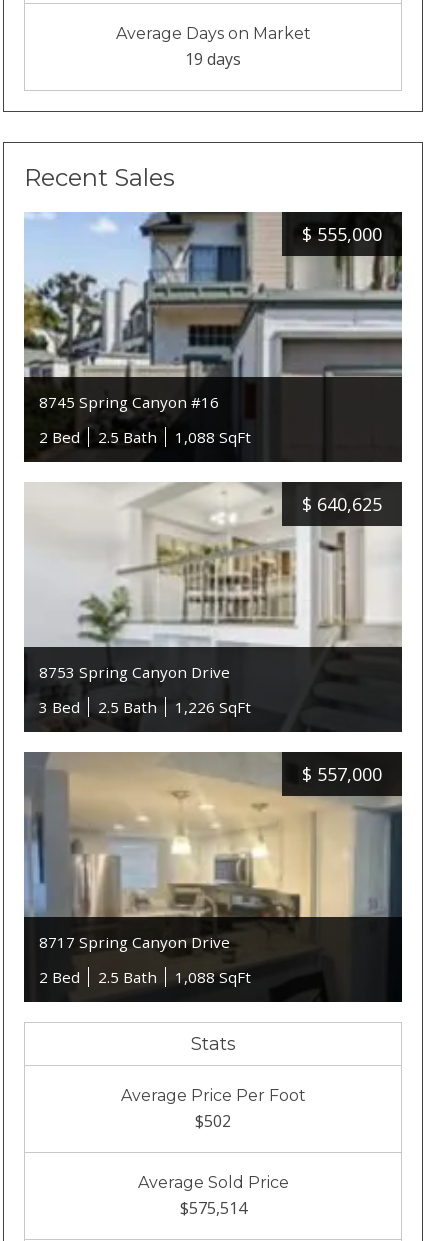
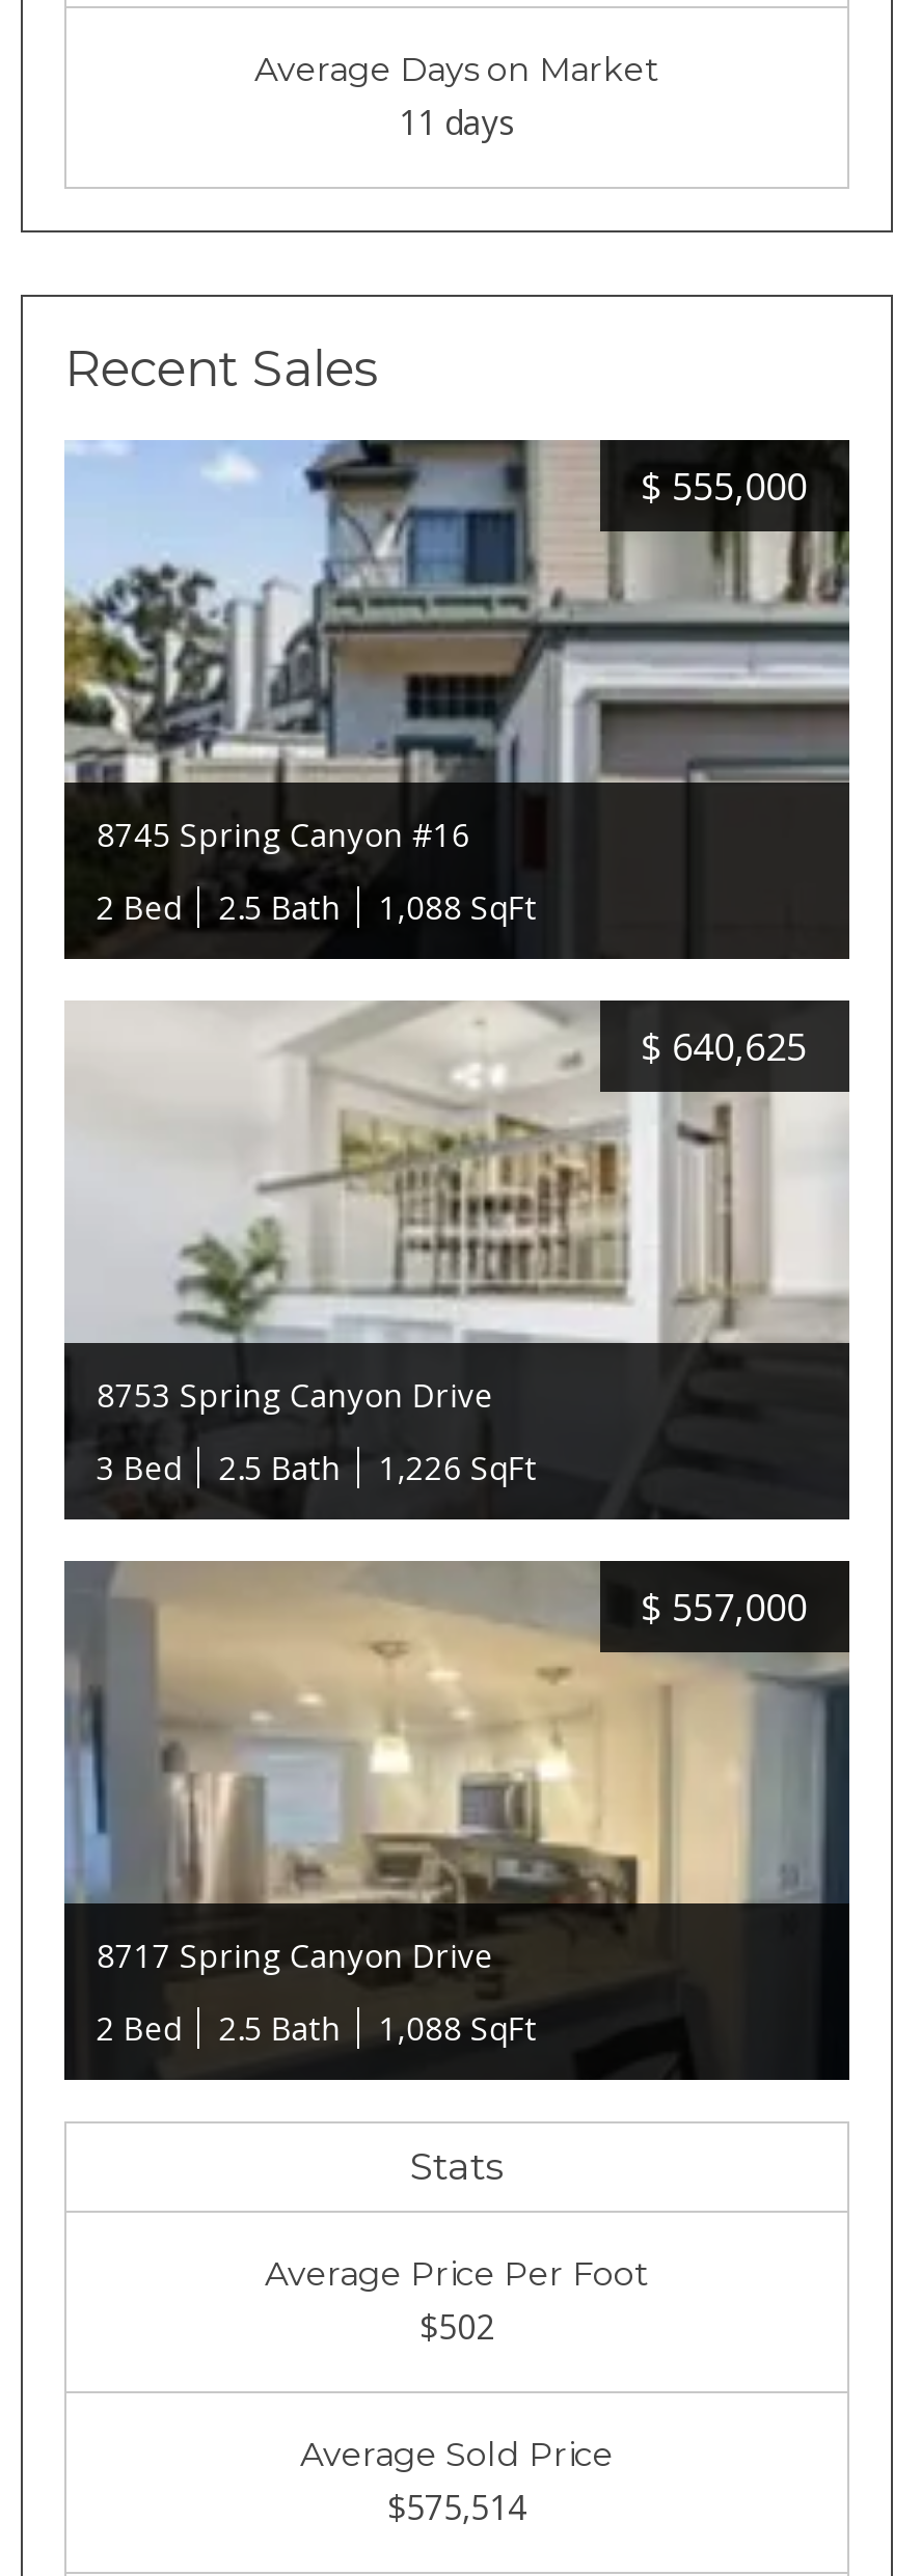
[185,48,241,70] 19 days -> [399,100,515,146] 11 days

